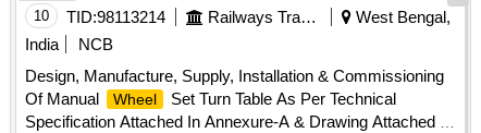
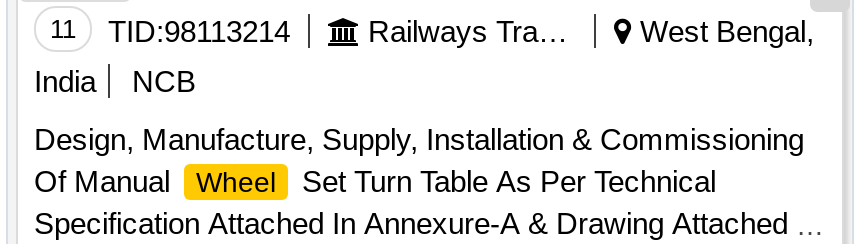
[34,8,165,26] 10 TID:98113214 -> [50,14,290,48] 11 TID:98113214

